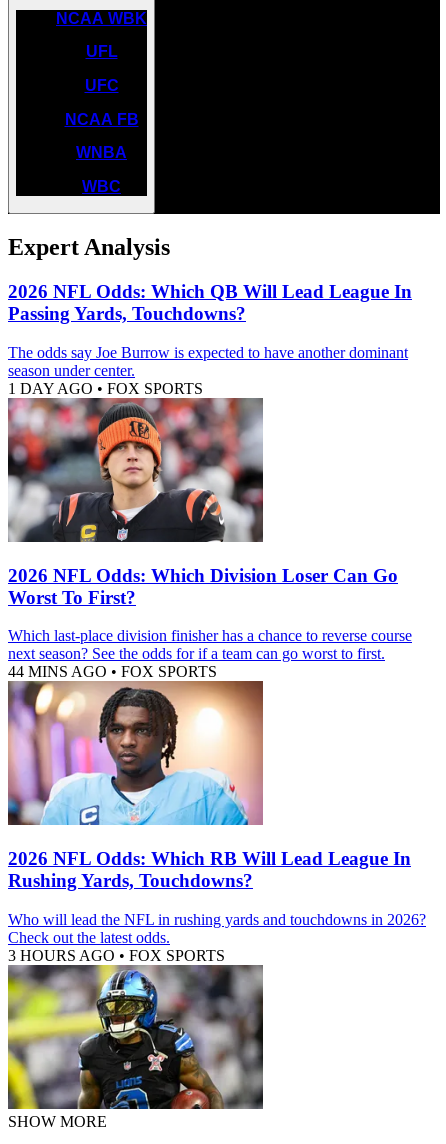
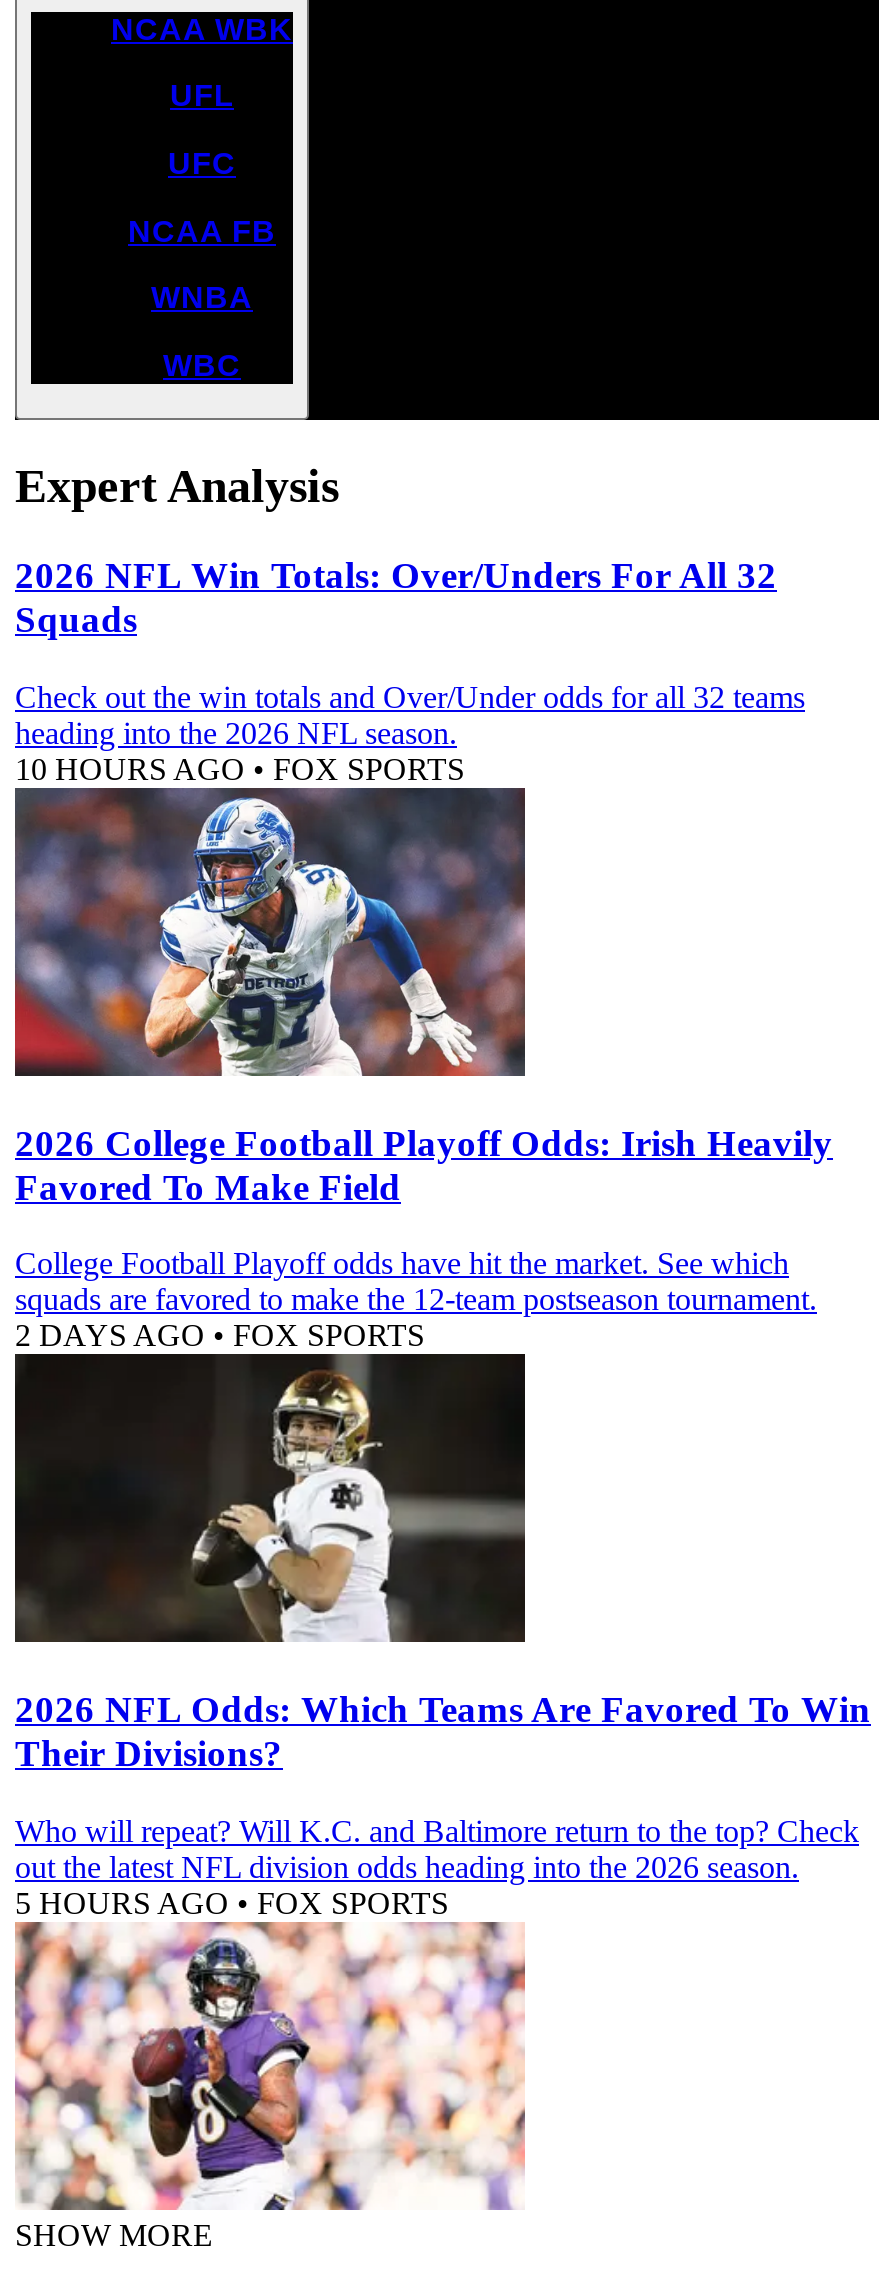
[8,281,412,324] 2026 NFL Odds: Which QB Will Lead League In | Passing Yards, Touchdowns? -> [15,554,777,640] 2026 NFL Win Totals: Over/Unders For All 32 | Squads
[8,344,408,397] The odds say Joe Burrow is expected to have another dominant | season under center. | 1 DAY AGO • FOX SPORTS -> [15,680,805,786] Check out the win totals and Over/Under odds for all 32 teams | heading into the 2026 NFL season. | 10 HOURS AGO • FOX SPORTS
[8,398,398,608] [image] | 2026 NFL Odds: Which Division Loser Can Go | Worst To First? -> [13,790,833,1207] [image] | 2026 College Football Playoff Odds: Irish Heavily | Favored To Make Field
[7,627,412,826] [image] | Which last-place division finisher has a chance to reverse course | next season? See the odds for if a team can go worst to first. | 44 MINS AGO • FOX SPORTS -> [13,1247,817,1644] [image] | College Football Playoff odds have hit the market. See which | squads are favored to make the 12-team postseason tournament. | 2 DAYS AGO • FOX SPORTS
[8,848,411,891] 2026 NFL Odds: Which RB Will Lead League In | Rushing Yards, Touchdowns? -> [15,1688,871,1774] 2026 NFL Odds: Which Teams Are Favored To Win | Their Divisions?
[8,911,426,964] Who will lead the NFL in rushing yards and touchdowns in 2026? | Check out the latest odds. | 3 HOURS AGO • FOX SPORTS -> [15,1814,859,1920] Who will repeat? Will K.C. and Baltimore return to the top? Check | out the latest NFL division odds heading into the 2026 season. | 5 HOURS AGO • FOX SPORTS
[7,964,264,1110] [image] -> [15,1922,527,2212] [image]

